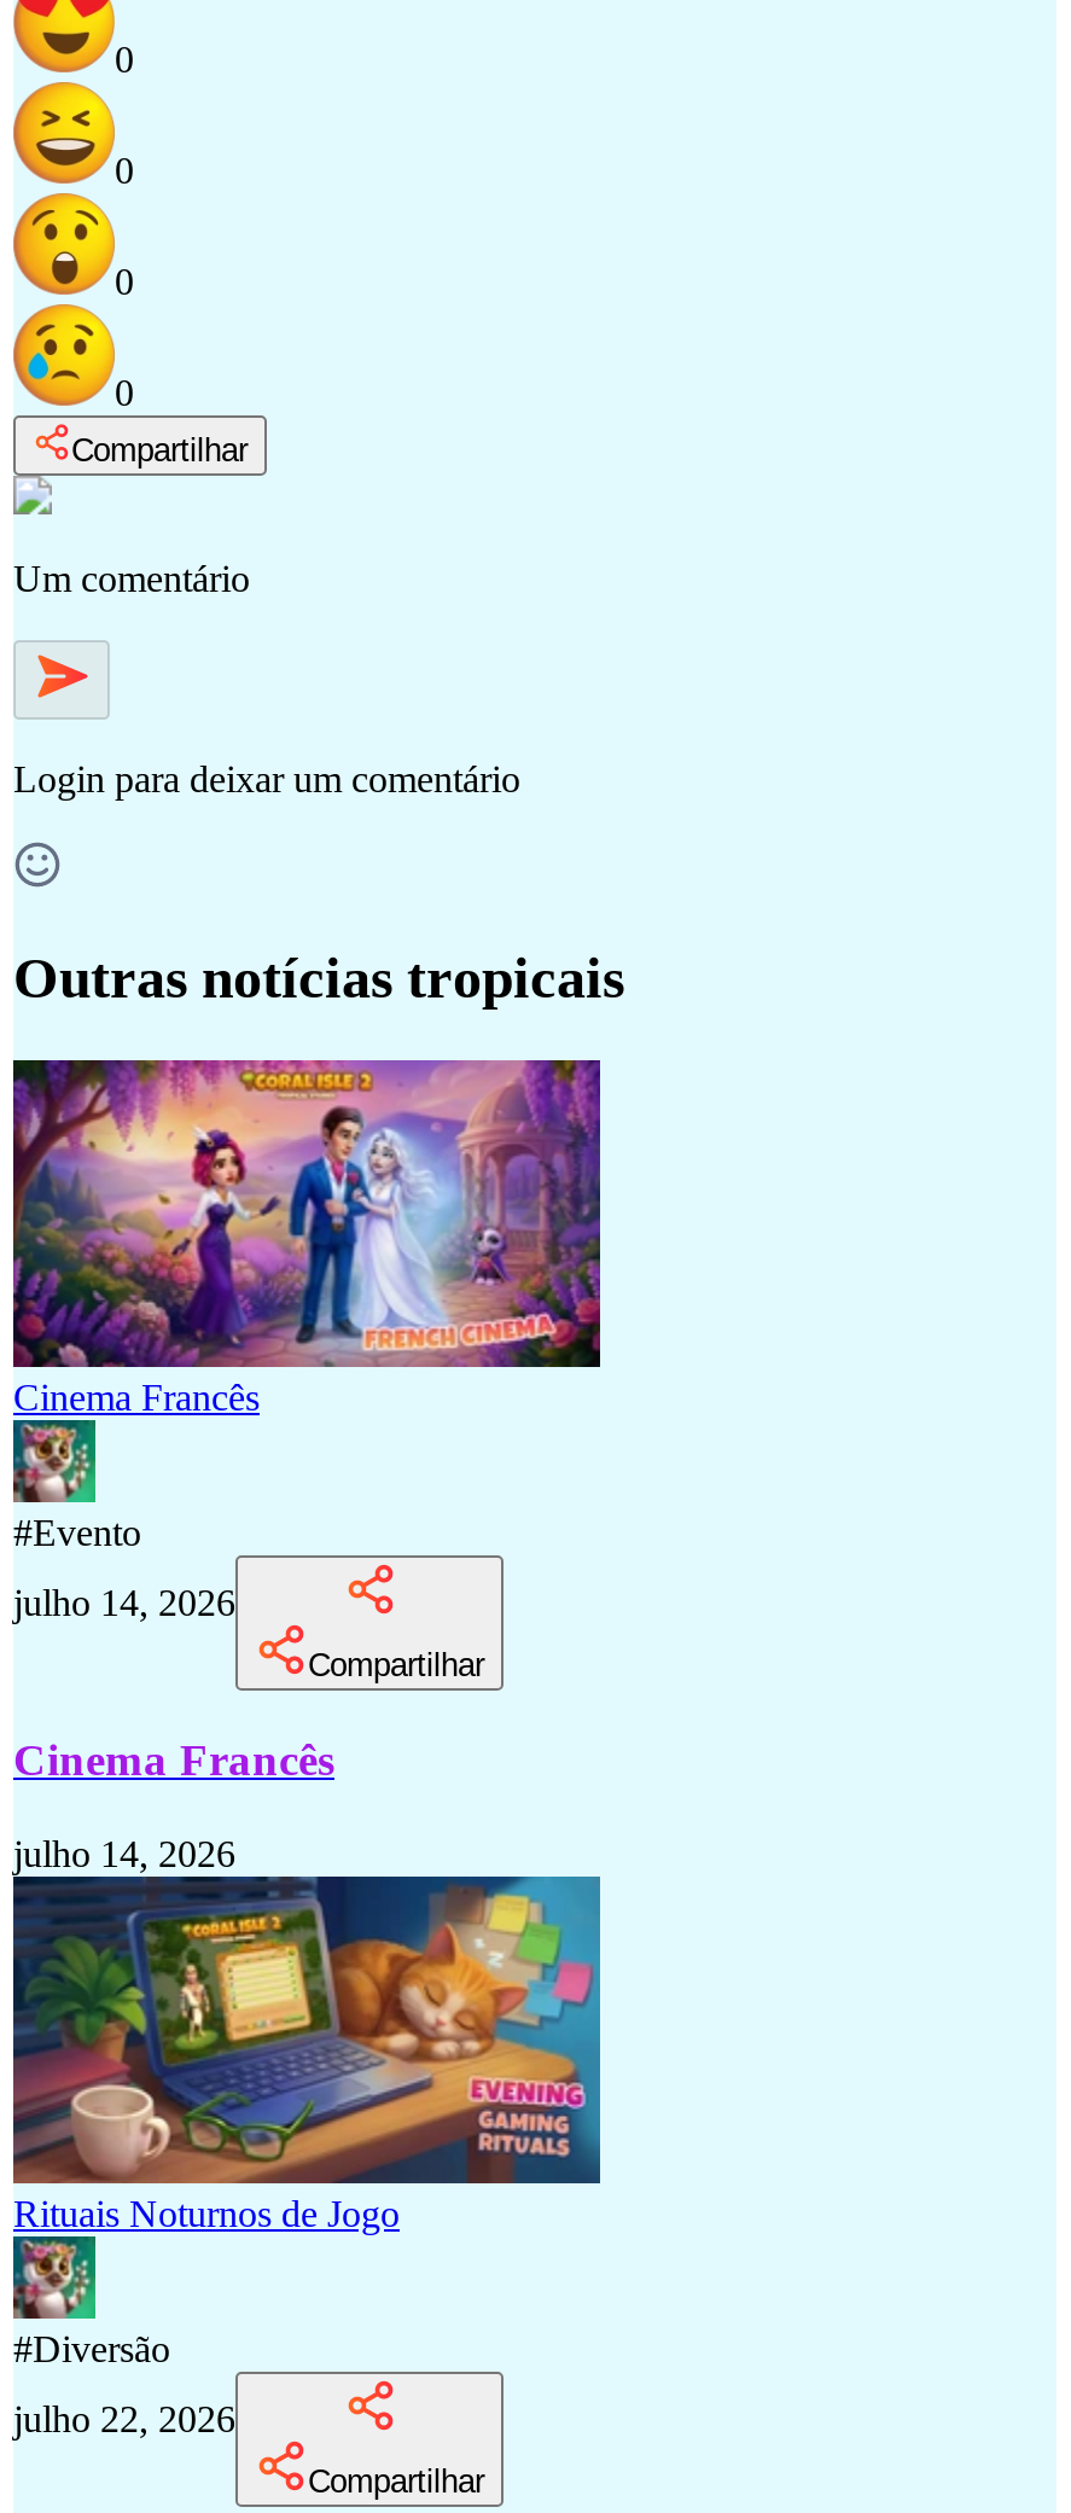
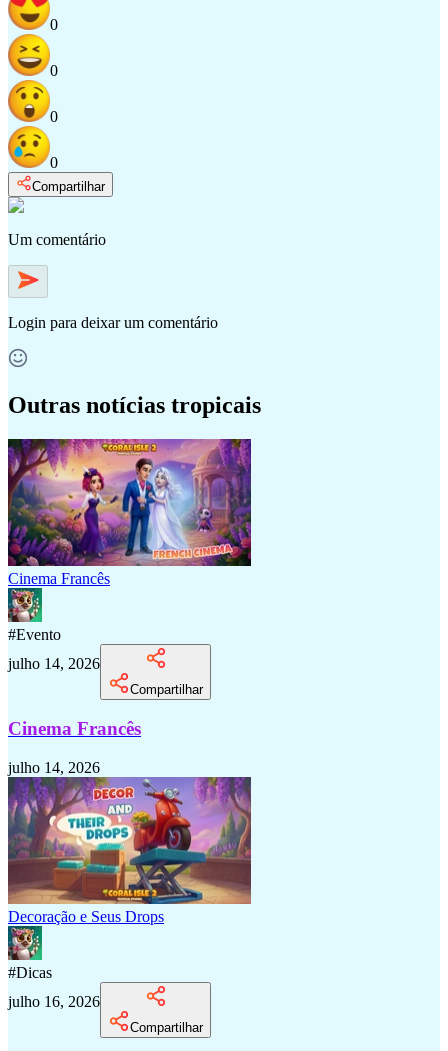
[13,1874,603,2234] [image] | Rituais Noturnos de Jogo -> [8,776,252,925] [image] | Decoração e Seus Drops
[13,2328,170,2370] #Diversão -> [8,964,52,981] #Dicas
[13,2399,235,2440] julho 22, 2026 -> [8,993,100,1010] julho 16, 2026

